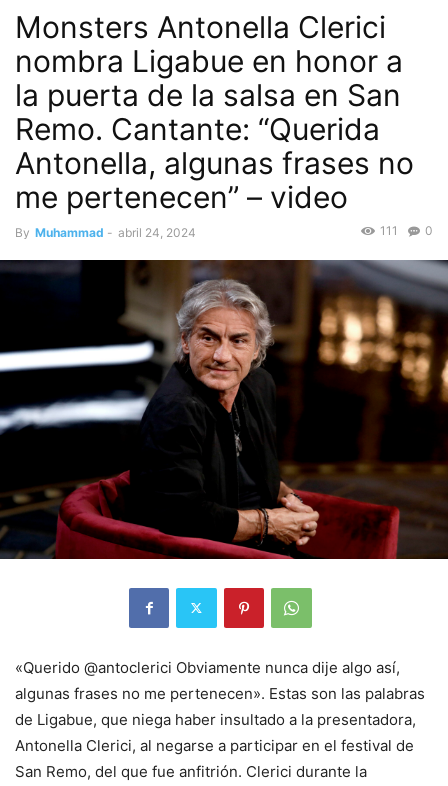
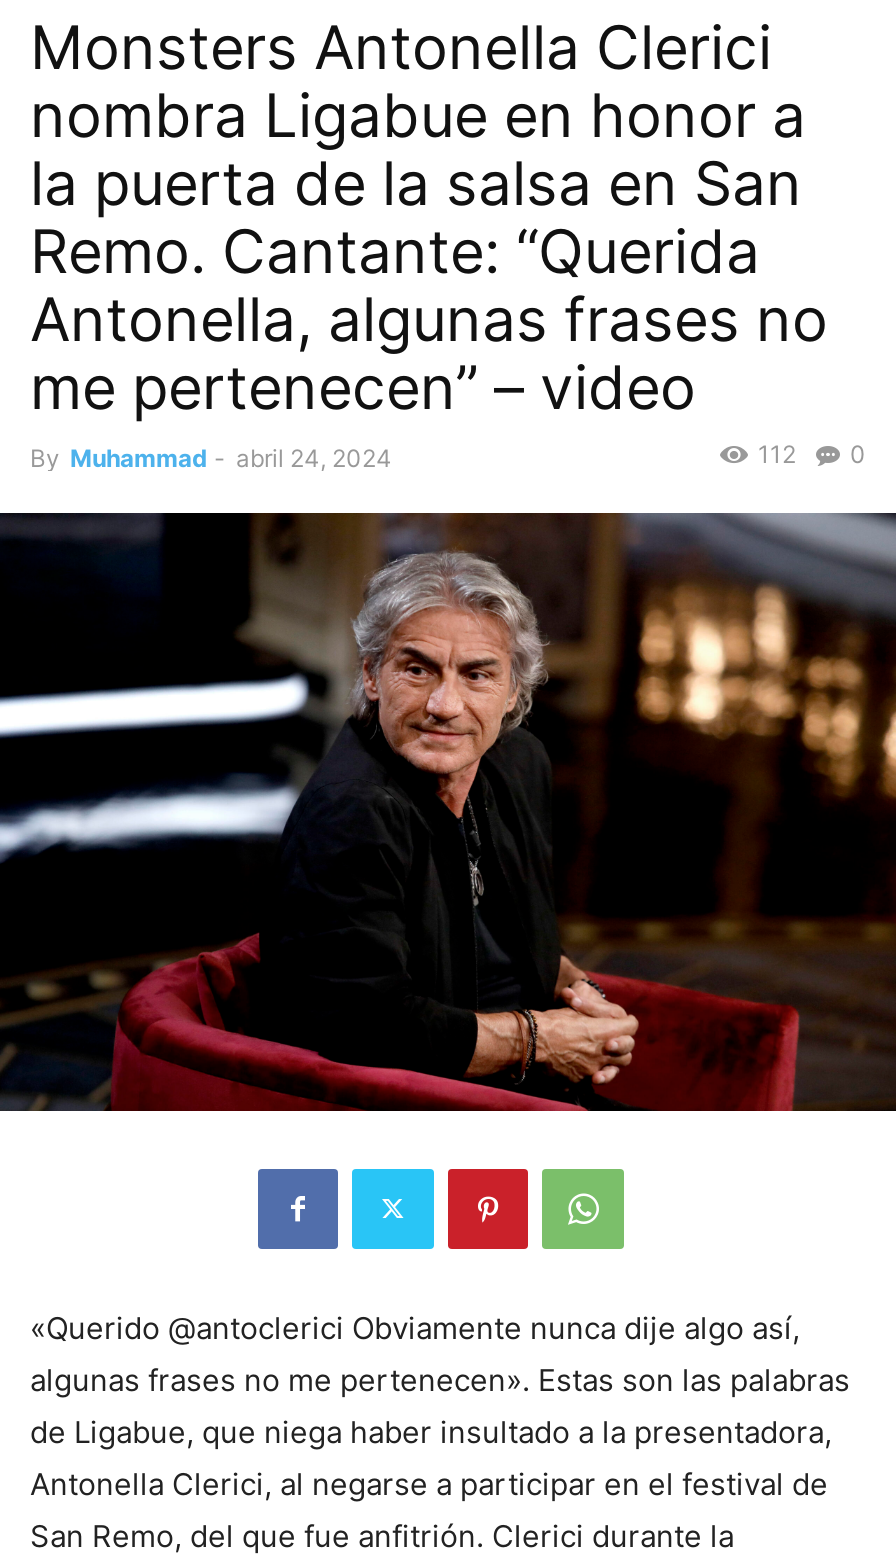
[380,223,433,238] 111 0 -> [758,439,866,469] 112 0

